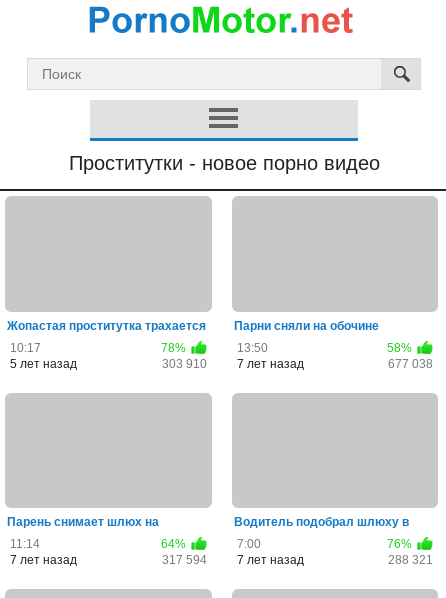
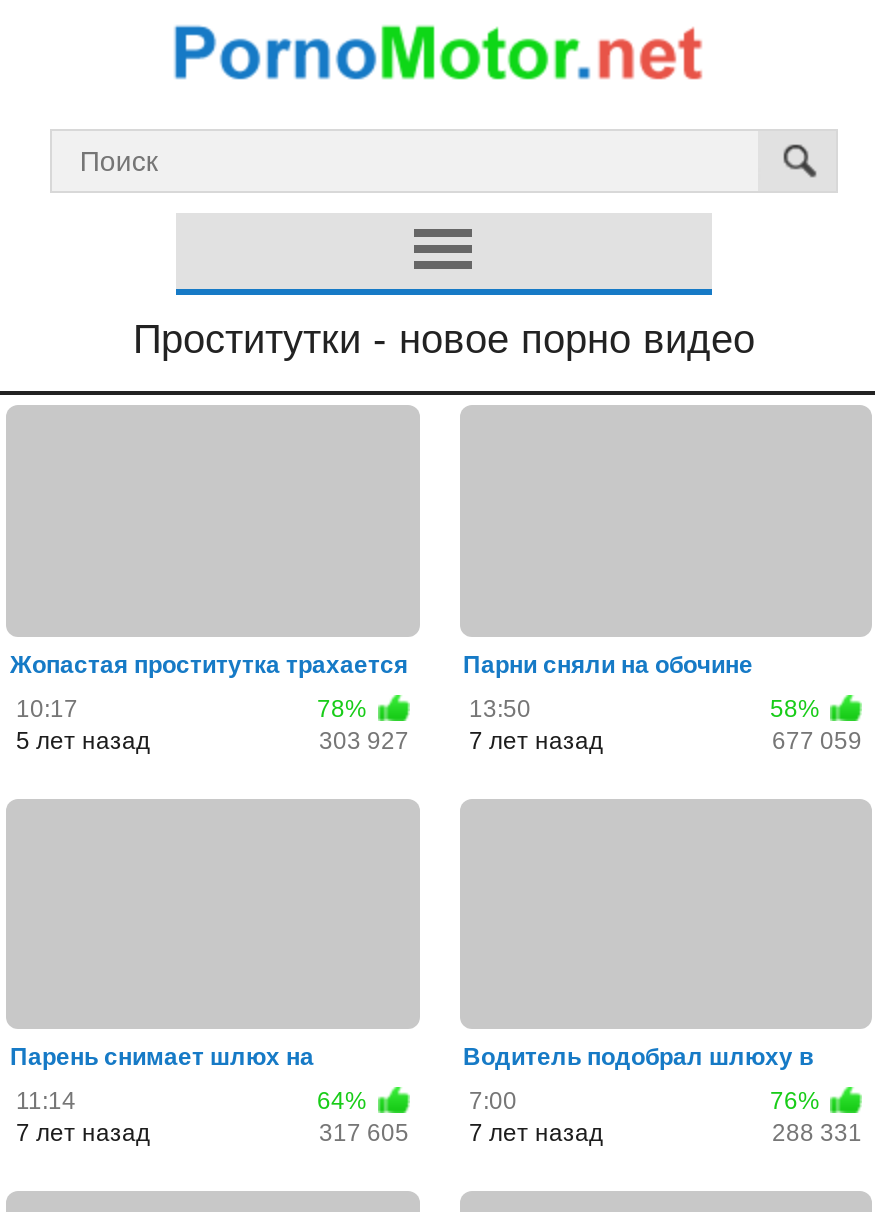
[161,357,206,371] 303 910 -> [319,726,409,754] 303 927
[388,357,433,371] 677 038 -> [772,726,862,754] 677 059
[161,553,206,567] 317 594 -> [319,1119,409,1147] 317 605
[388,553,433,567] 288 321 -> [772,1119,862,1147] 288 331

